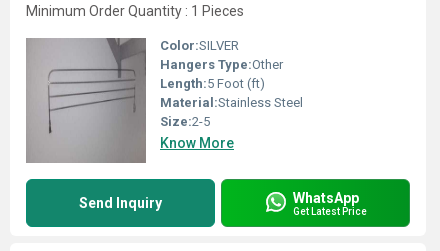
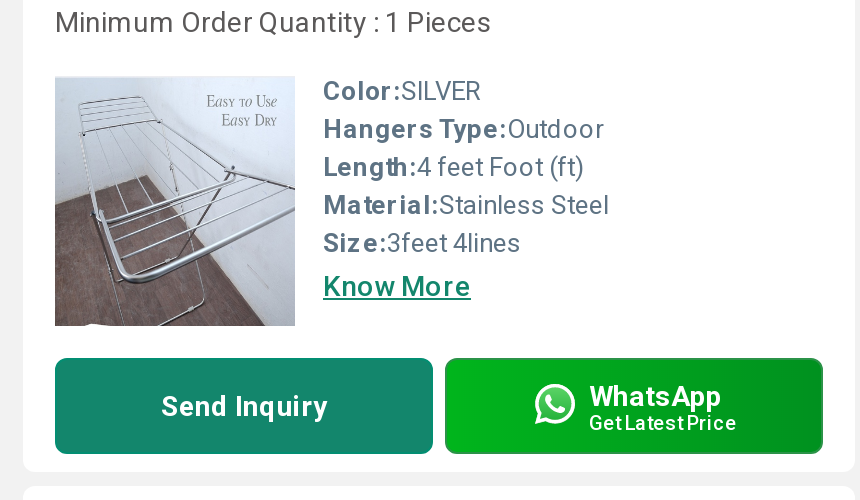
[26,37,283,163] [image] | Hangers Type:Other | Length:5 Foot (ft) -> [55,76,603,326] [image] | Hangers Type:Outdoor | Length:4 feet Foot (ft)
[160,114,210,129] Size:2-5 -> [323,228,521,258] Size:3feet 4lines

